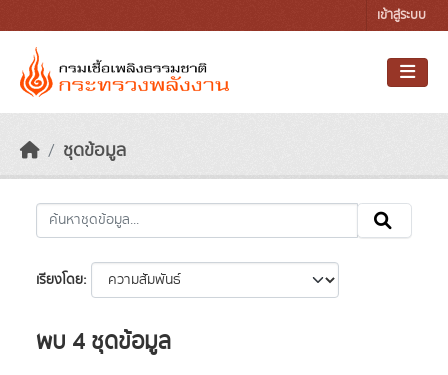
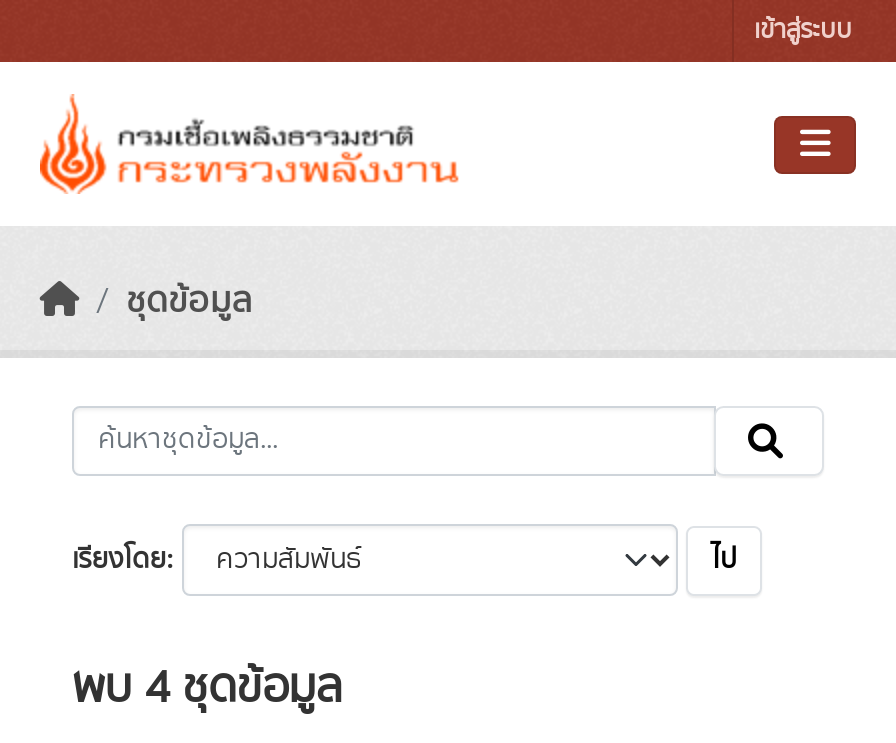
none -> [712,540,736,580] ไป

